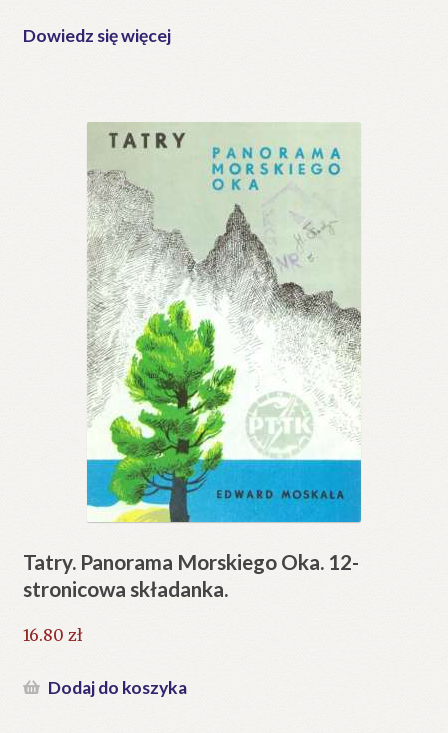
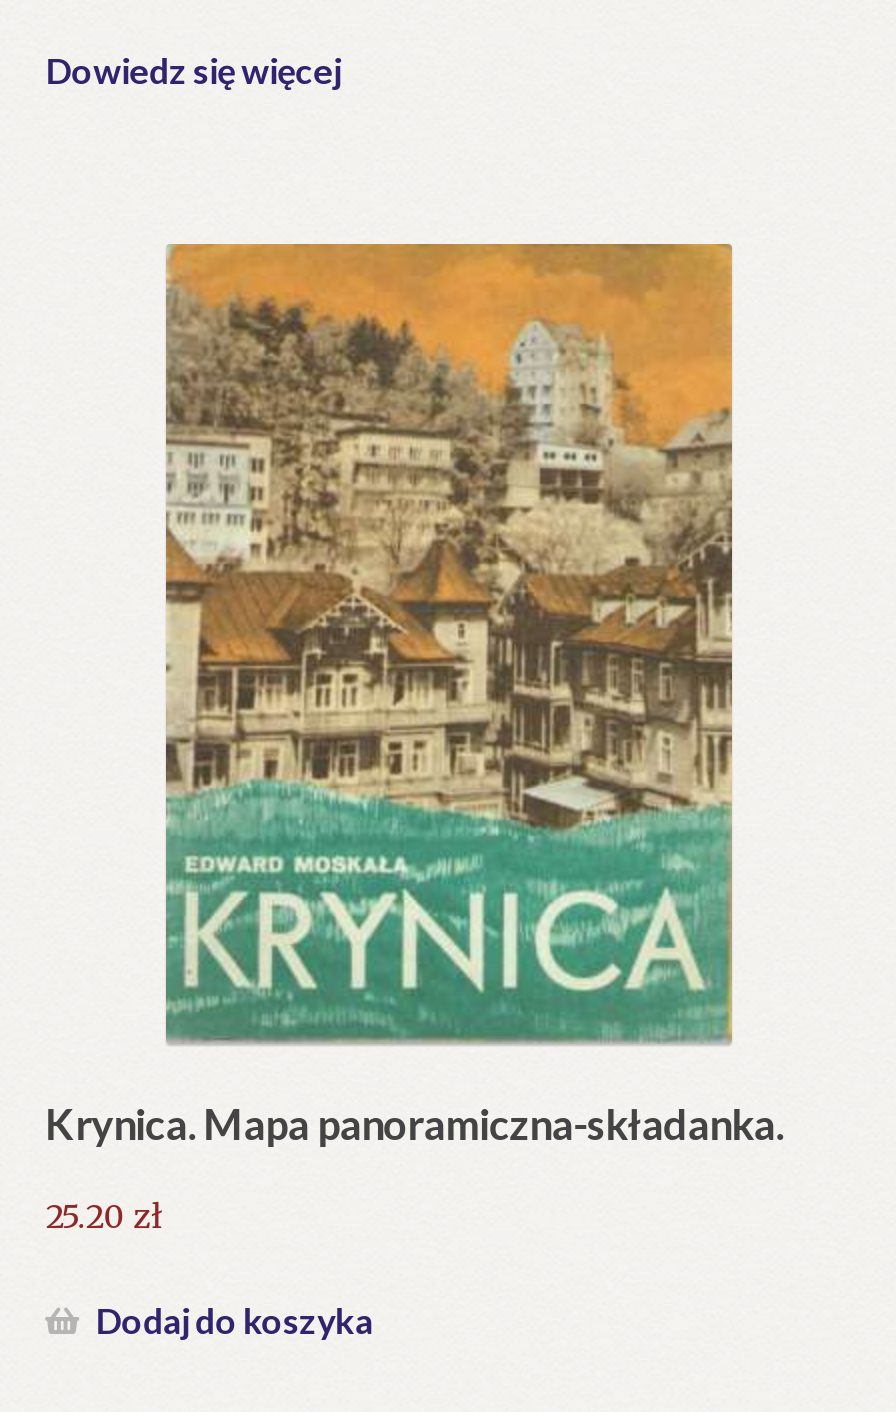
[23,123,366,601] [image] | Tatry. Panorama Morskiego Oka. 12- | stronicowa składanka. -> [45,242,783,1148] [image] | Krynica. Mapa panoramiczna-składanka.
[23,625,83,645] 16.80 zł -> [45,1196,163,1236] 25.20 zł

